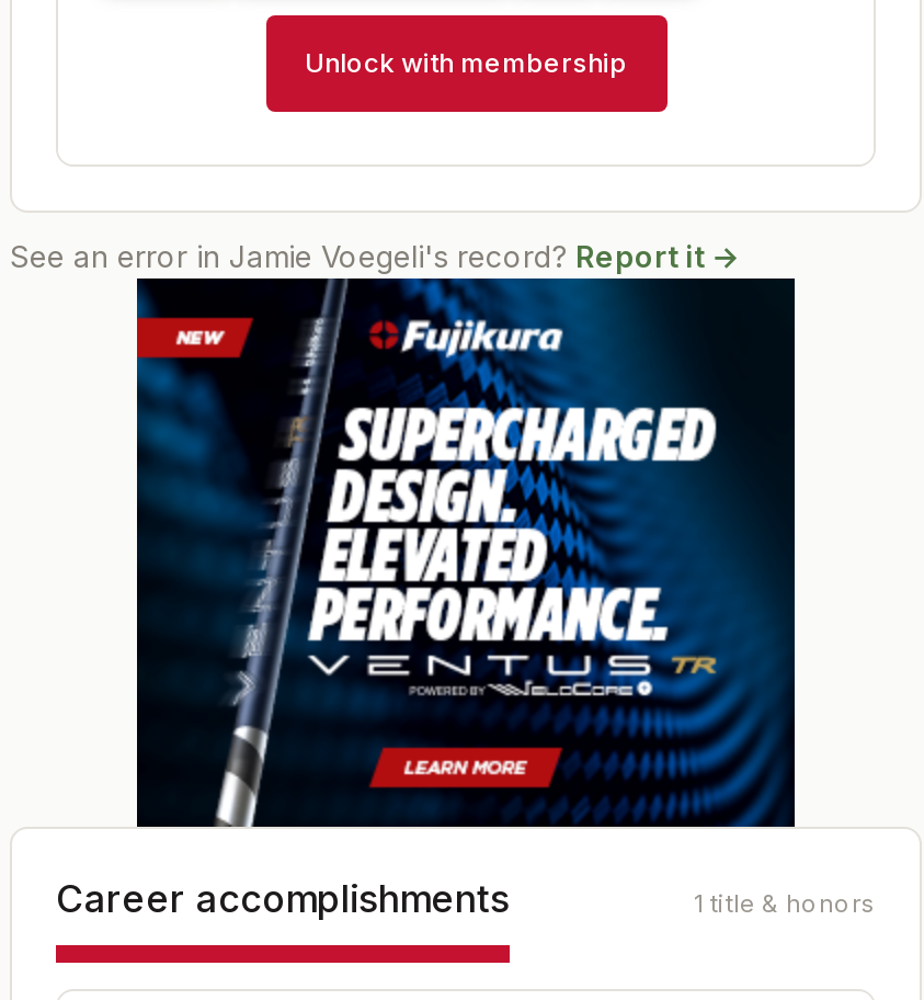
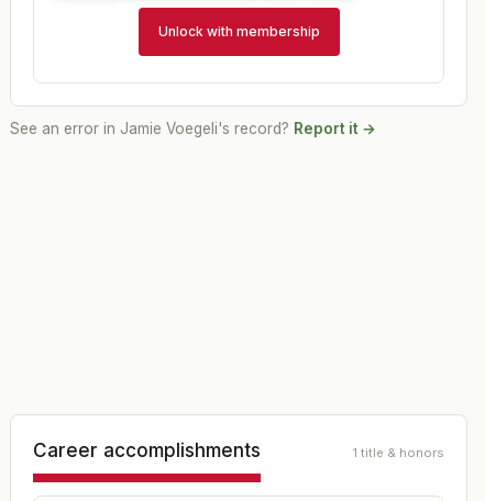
[135,276,797,829] [image] -> none

